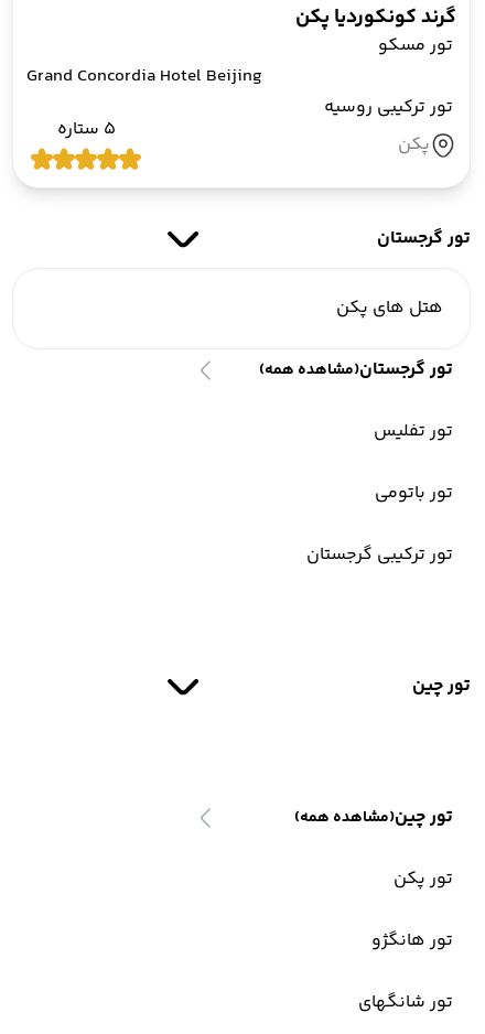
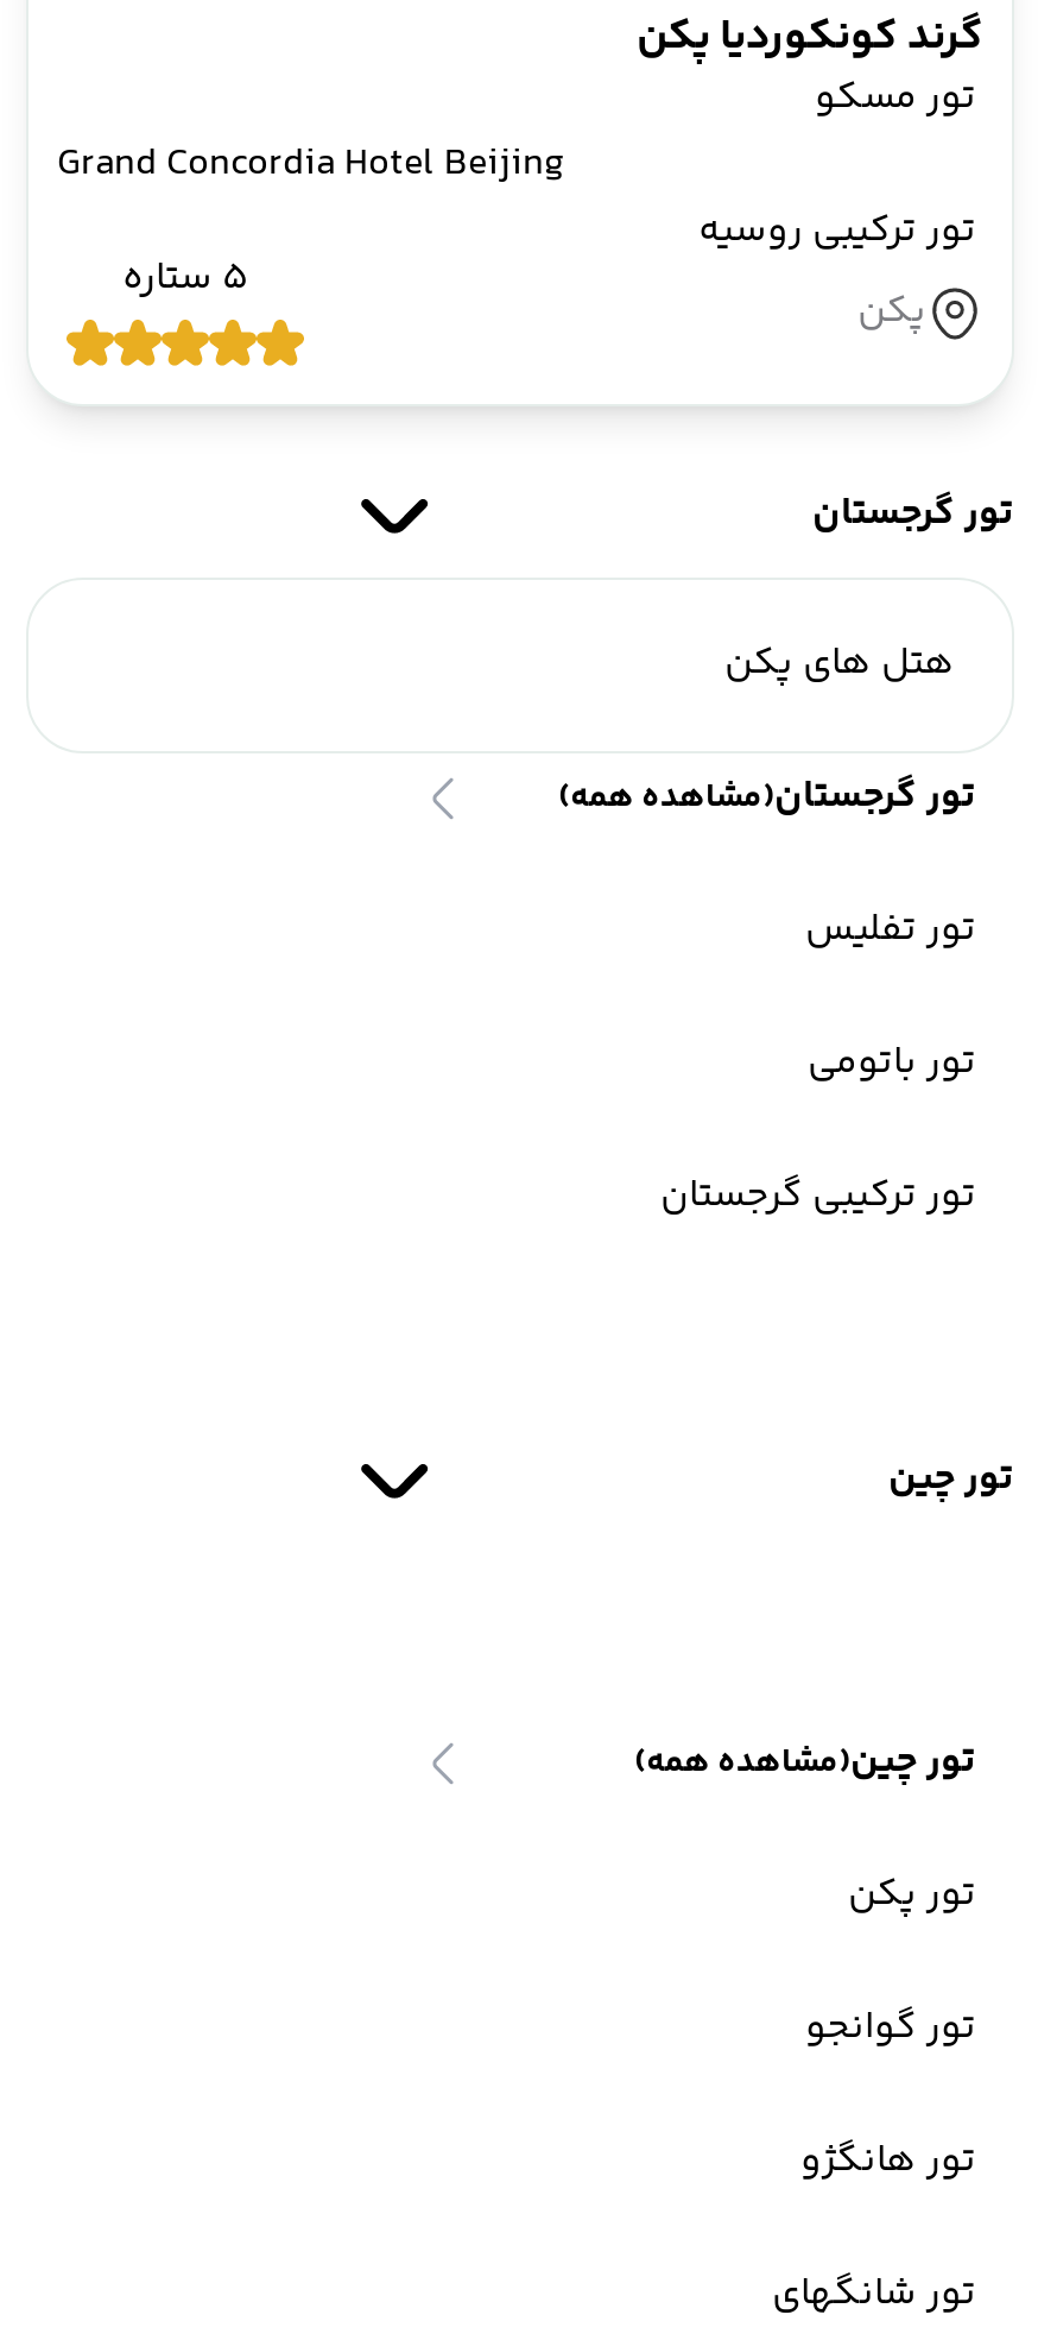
none -> [805,1999,976,2058] تور گوانجو

